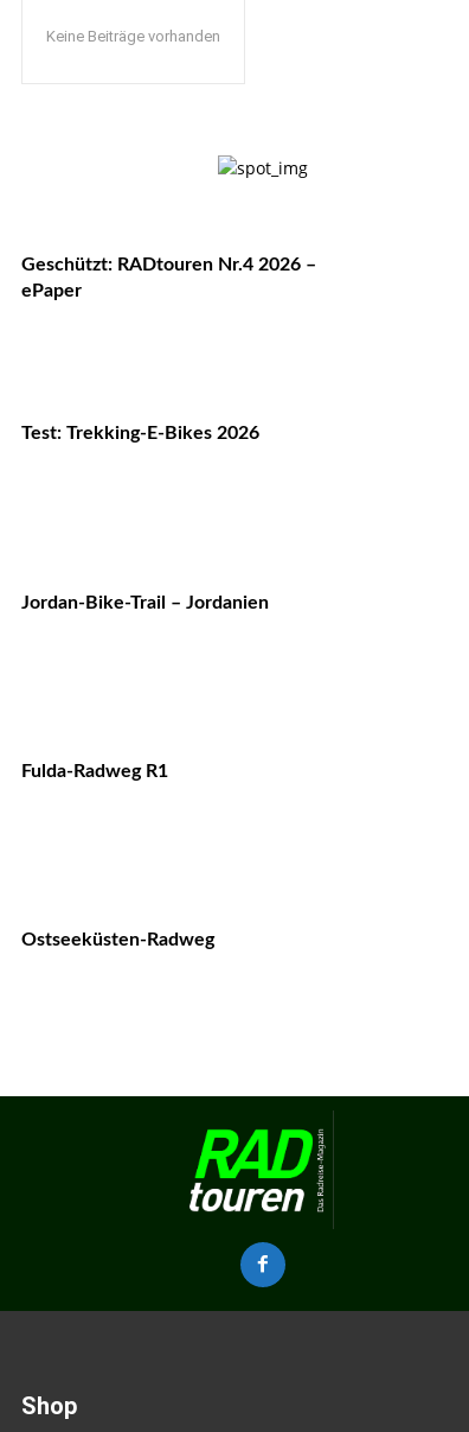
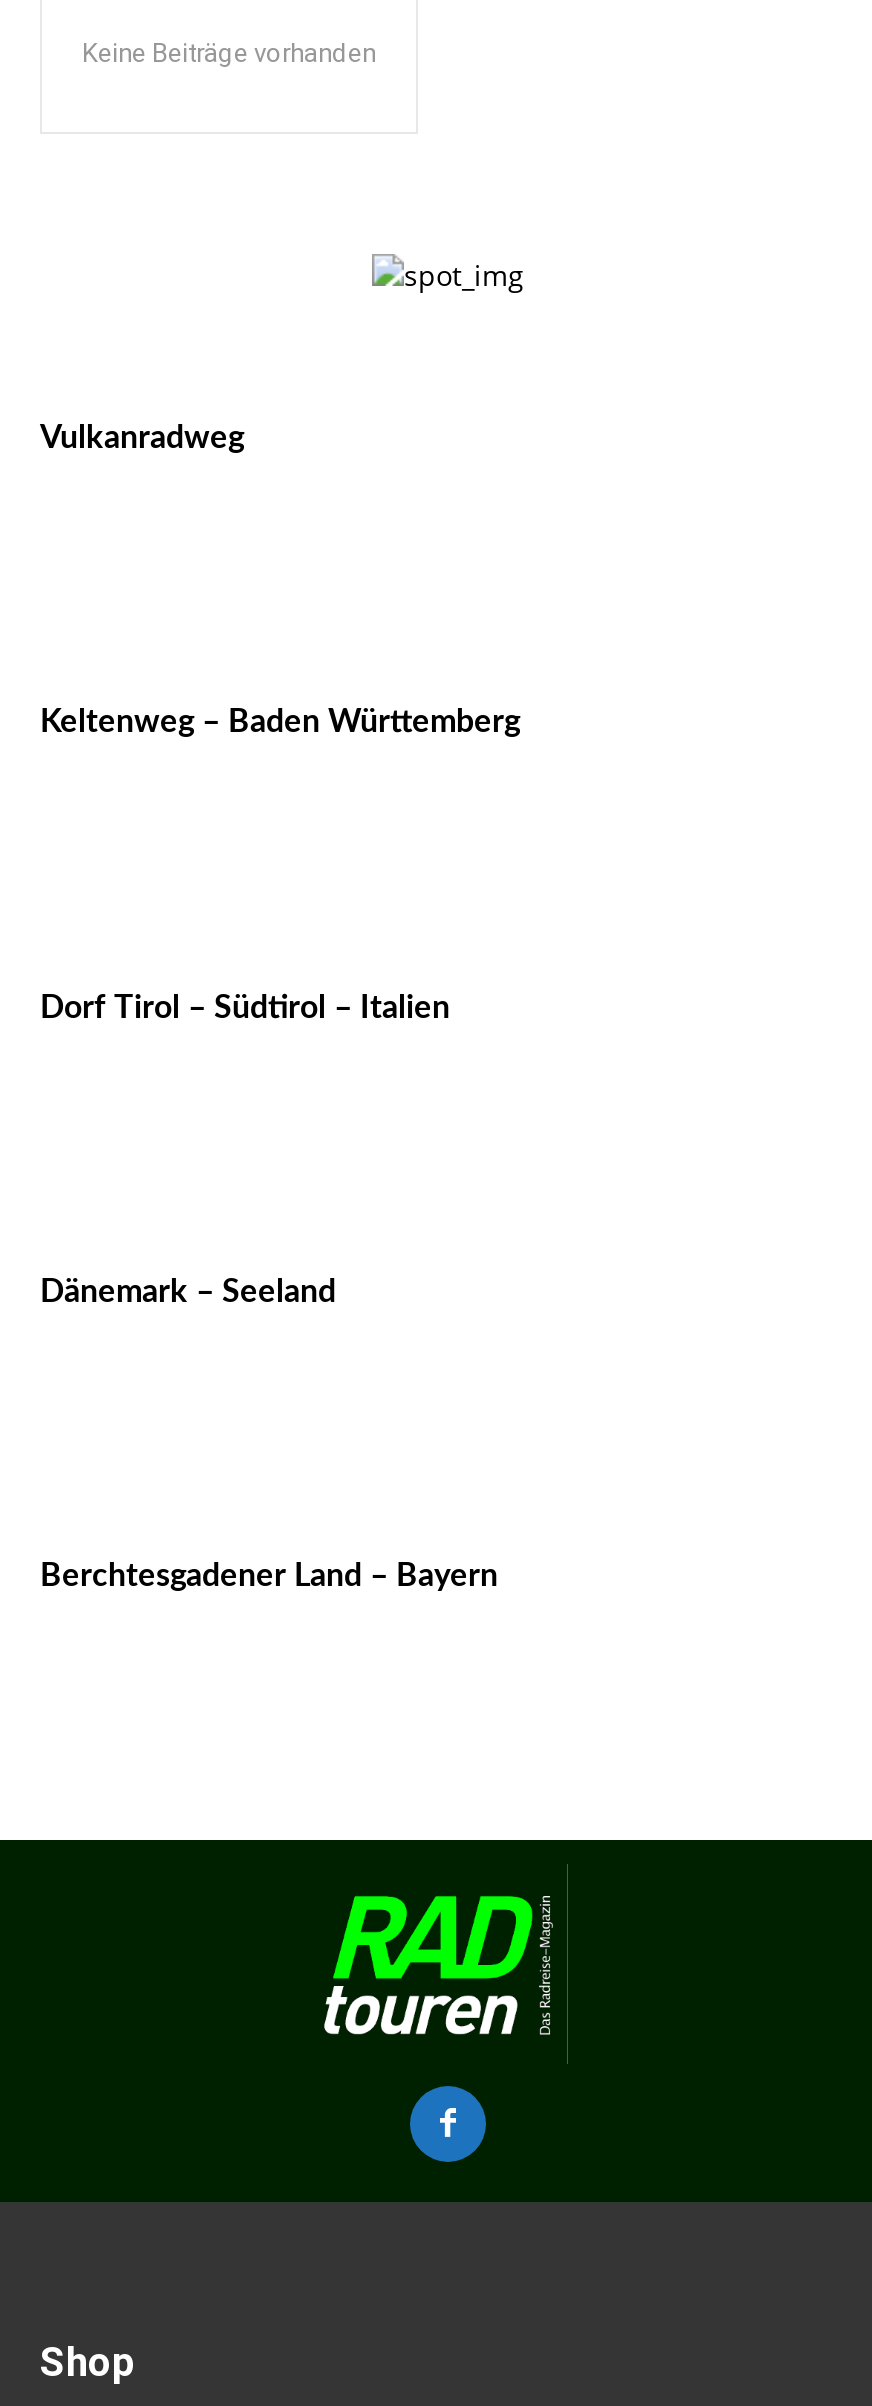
[21,255,316,300] Geschützt: RADtouren Nr.4 2026 – | ePaper -> [40,422,244,454] Vulkanradweg
[21,424,259,443] Test: Trekking-E-Bikes 2026 -> [40,706,520,738] Keltenweg – Baden Württemberg
[21,593,269,612] Jordan-Bike-Trail – Jordanien -> [40,991,450,1023] Dorf Tirol – Südtirol – Italien
[21,762,168,781] Fulda-Radweg R1 -> [40,1276,336,1308] Dänemark – Seeland
[21,931,214,950] Ostseeküsten-Radweg -> [40,1561,498,1593] Berchtesgadener Land – Bayern

